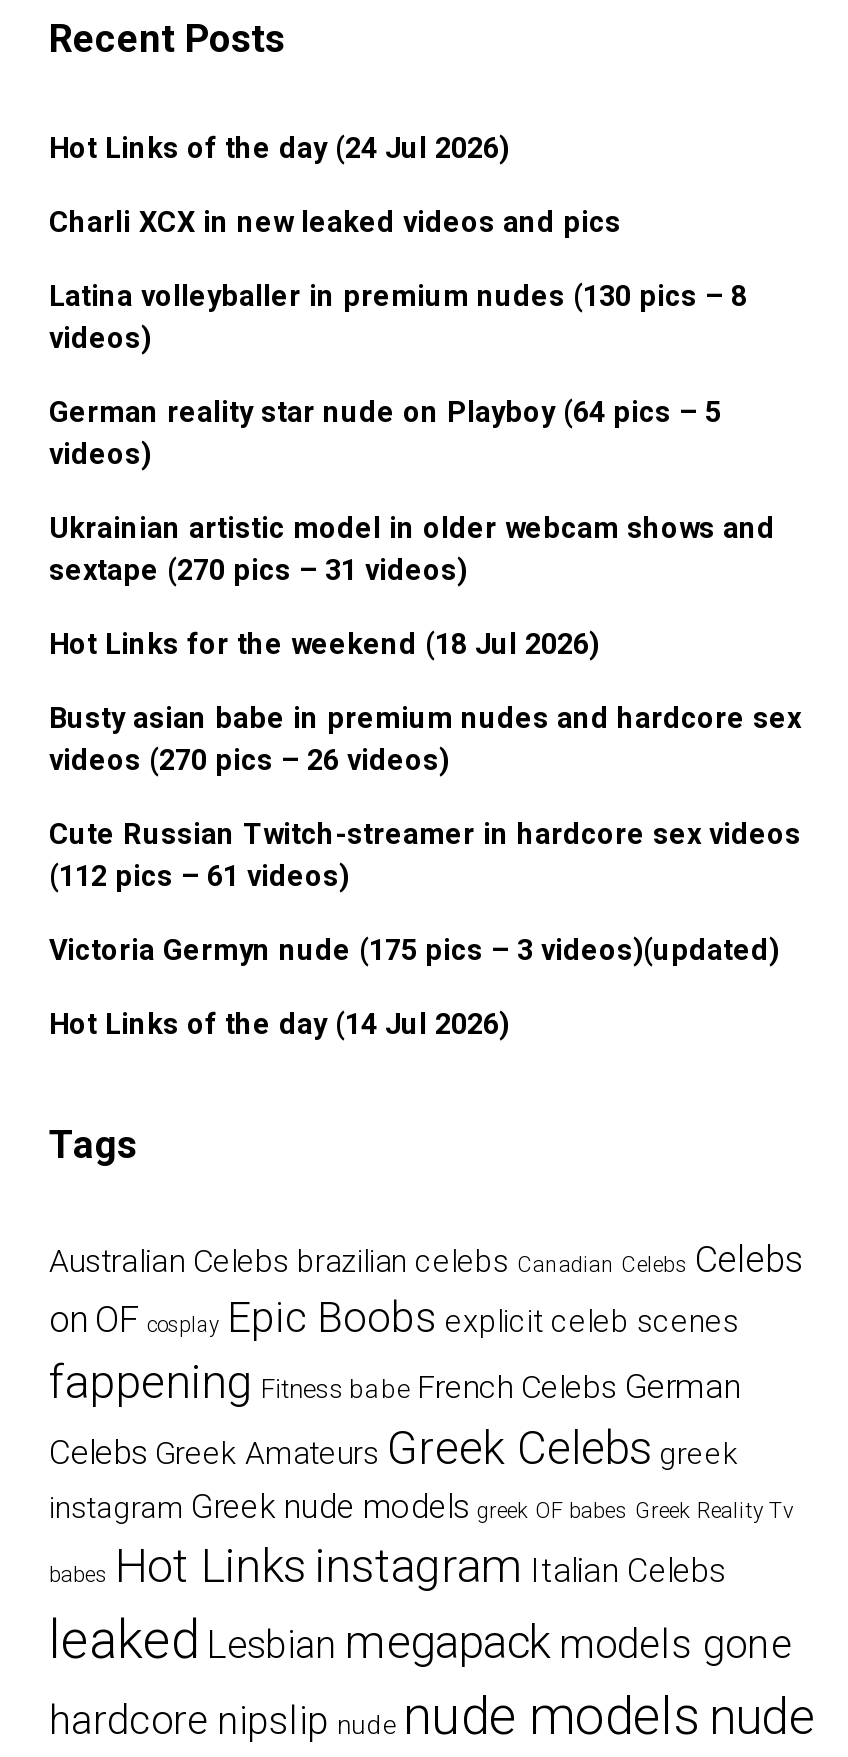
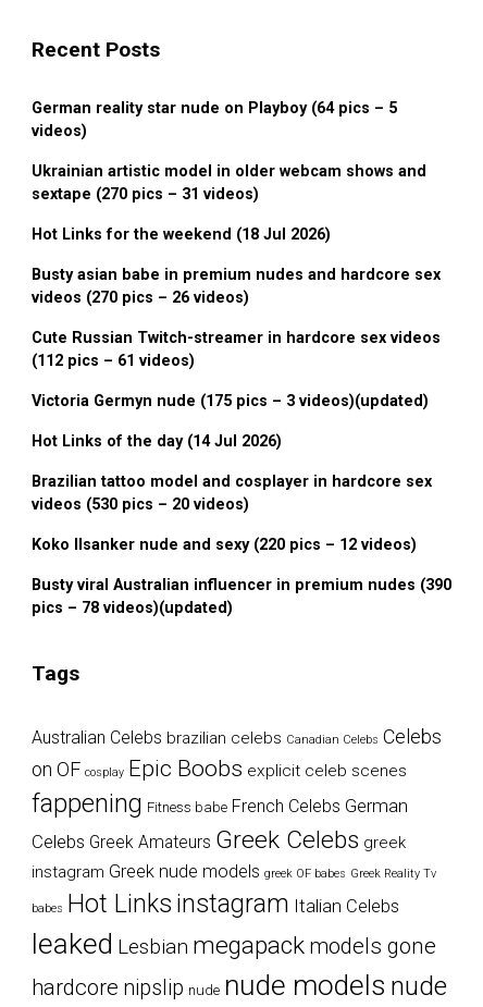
[49,132,747,356] Hot Links of the day (24 Jul 2026) | Charli XCX in new leaked videos and pics | Latina volleyballer in premium nudes (130 pics – 8 | videos) -> none
moved [49,396,801,1042] -> [32,100,441,451]: German reality star nude on Playboy (64 pics – 5 | videos) | Ukrainian artistic model in older webcam shows and | ... | Victoria Germyn nude (175 pics – 3 videos)(updated) | Hot Links of the day (14 Jul 2026)
none -> [32,473,451,618] Brazilian tattoo model and cosplayer in hardcore sex | videos (530 pics – 20 videos) | Koko Ilsanker nude and sexy (220 pics – 12 videos) | Busty viral Australian influencer in premium nudes (390 | pics – 78 videos)(updated)

